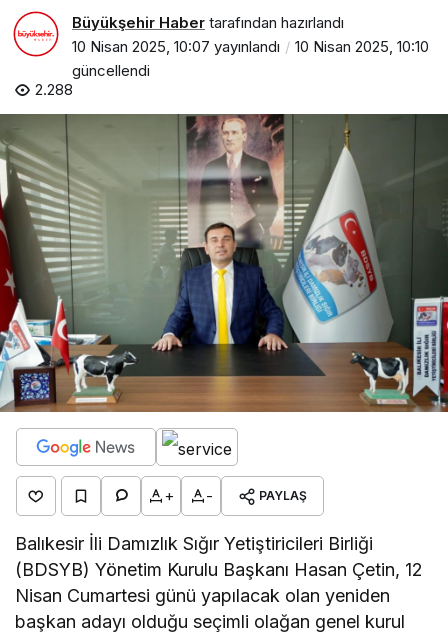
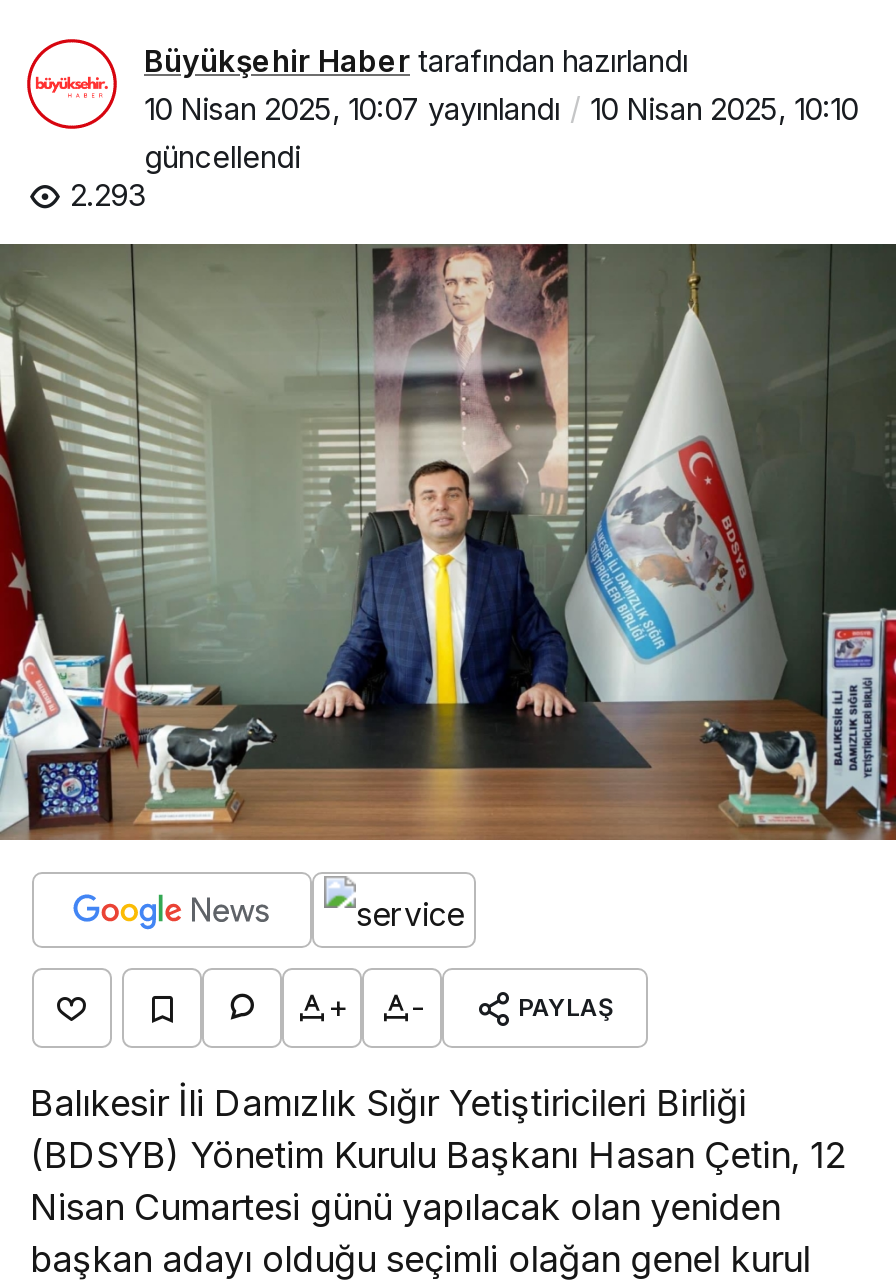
[35,79,73,98] 2.288 -> [70,175,146,213] 2.293

